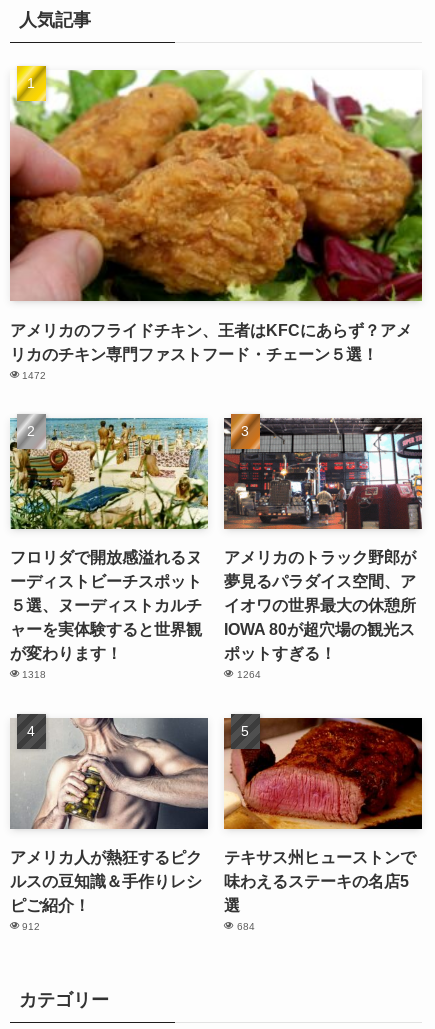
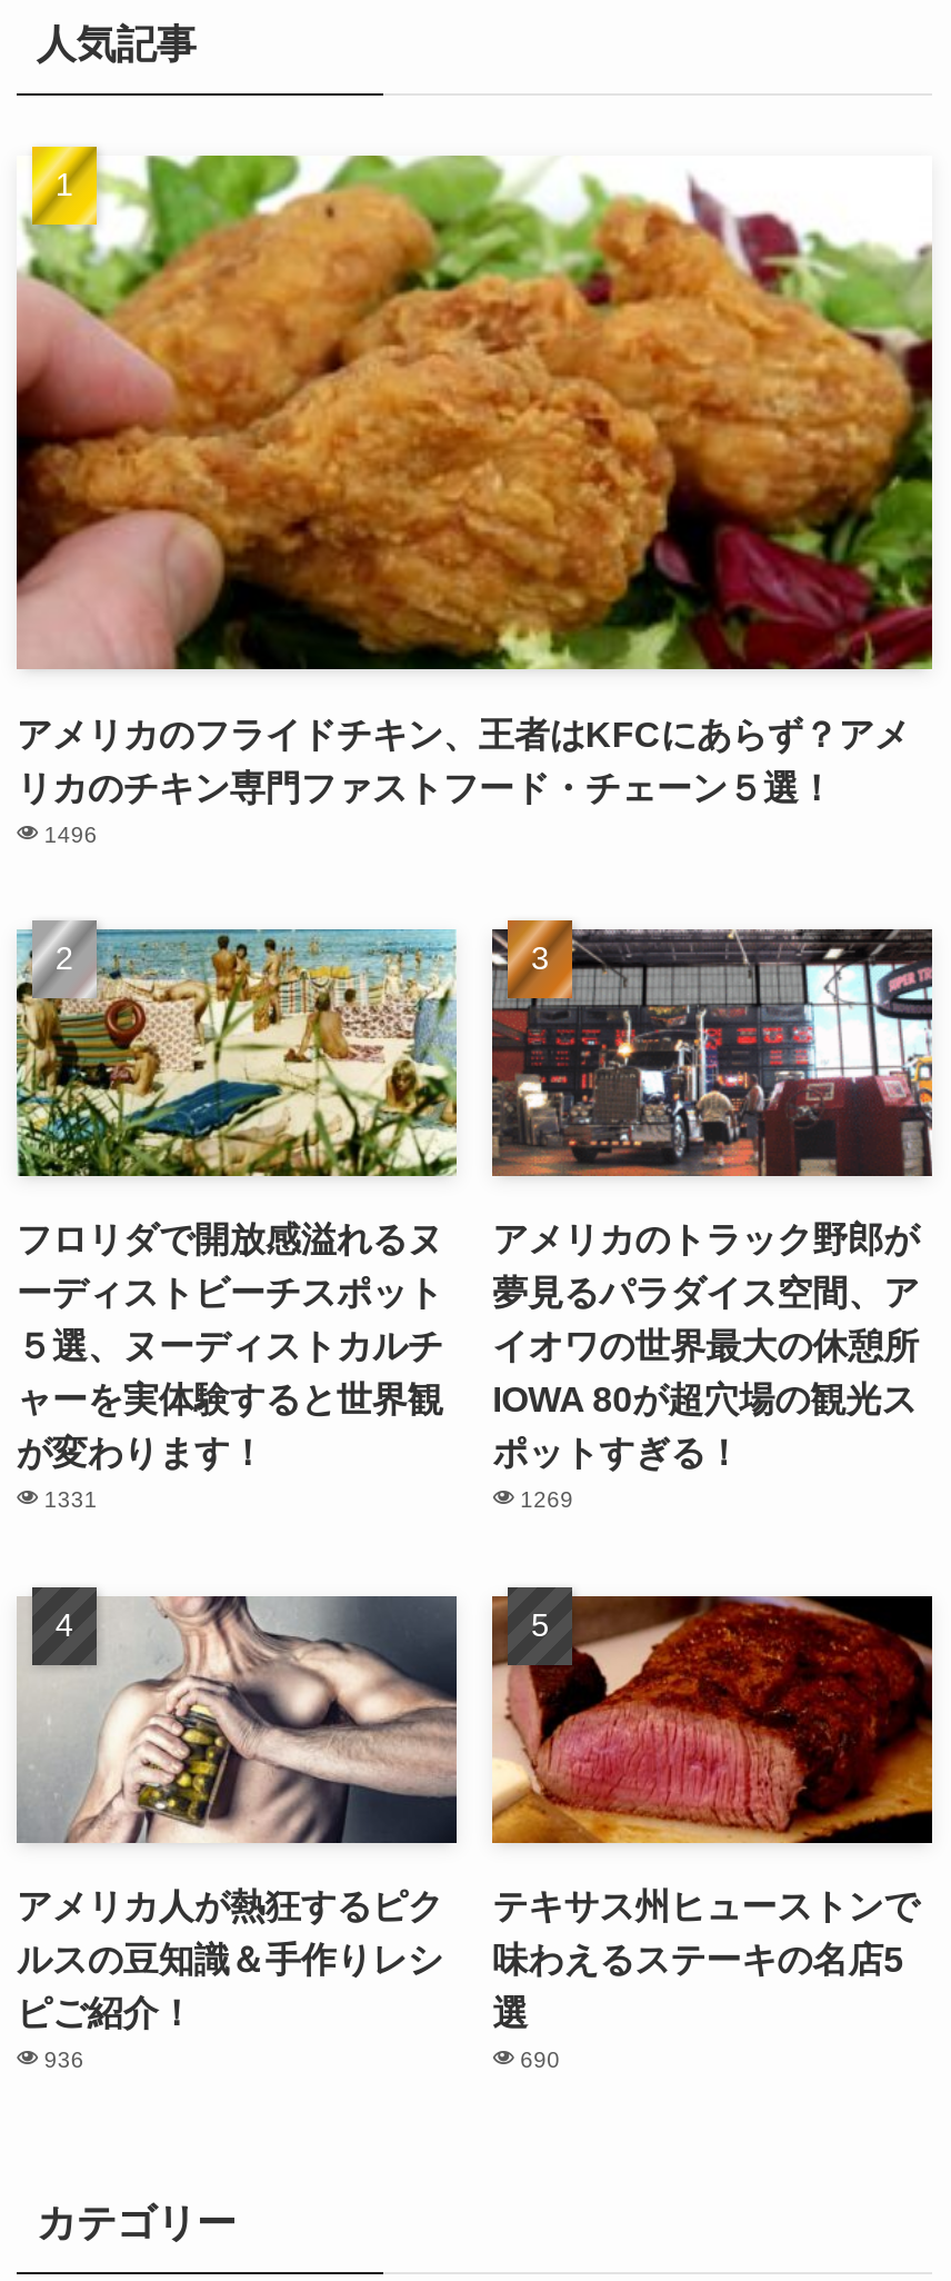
[22,369,46,380] 1472 -> [44,821,98,846] 1496
[22,669,46,680] 1318 -> [44,1488,98,1512] 1331
[237,669,261,680] 1264 -> [520,1488,573,1512] 1269
[22,921,40,932] 912 -> [44,2048,84,2072] 936
[237,921,255,932] 684 -> [520,2048,560,2072] 690

